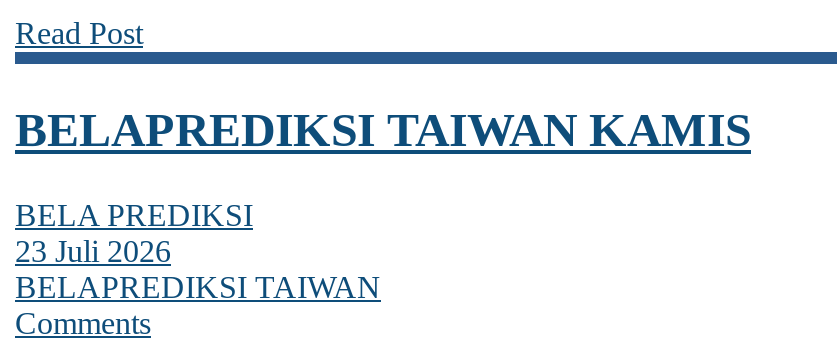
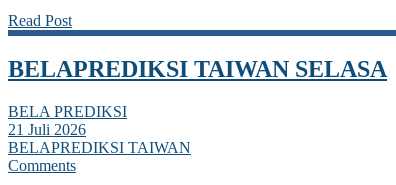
[15,104,751,156] BELAPREDIKSI TAIWAN KAMIS -> [8,56,387,82] BELAPREDIKSI TAIWAN SELASA
[15,234,171,268] 23 Juli 2026 -> [8,121,86,138] 21 Juli 2026

